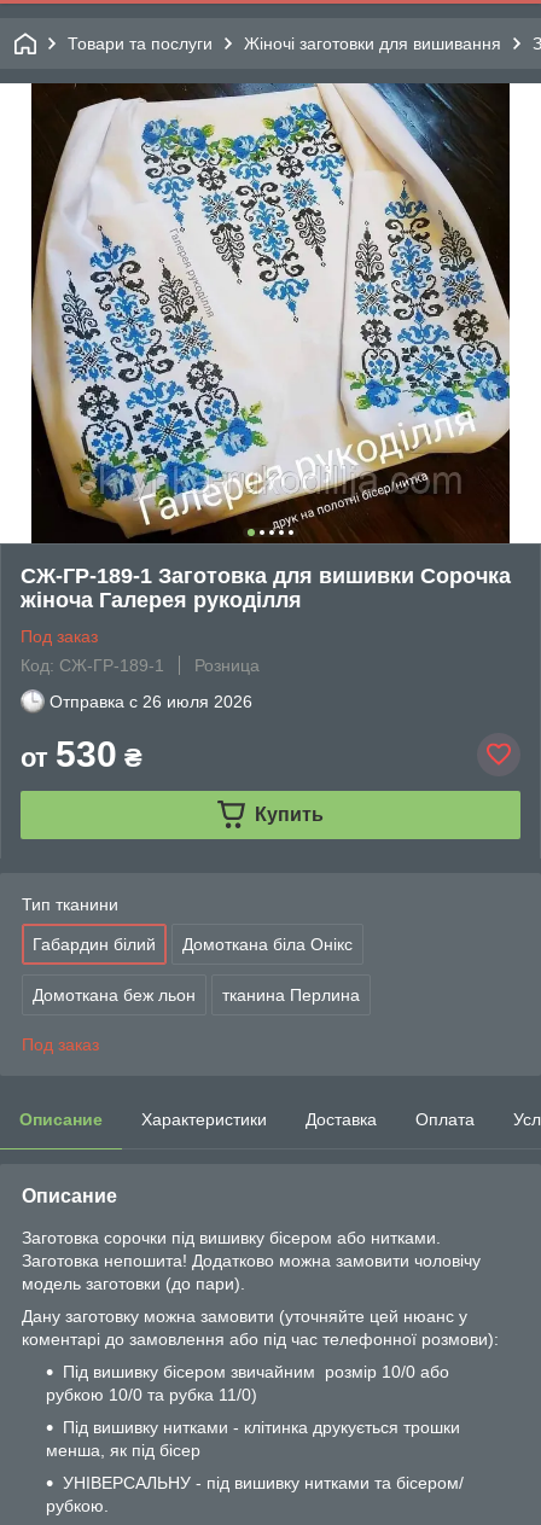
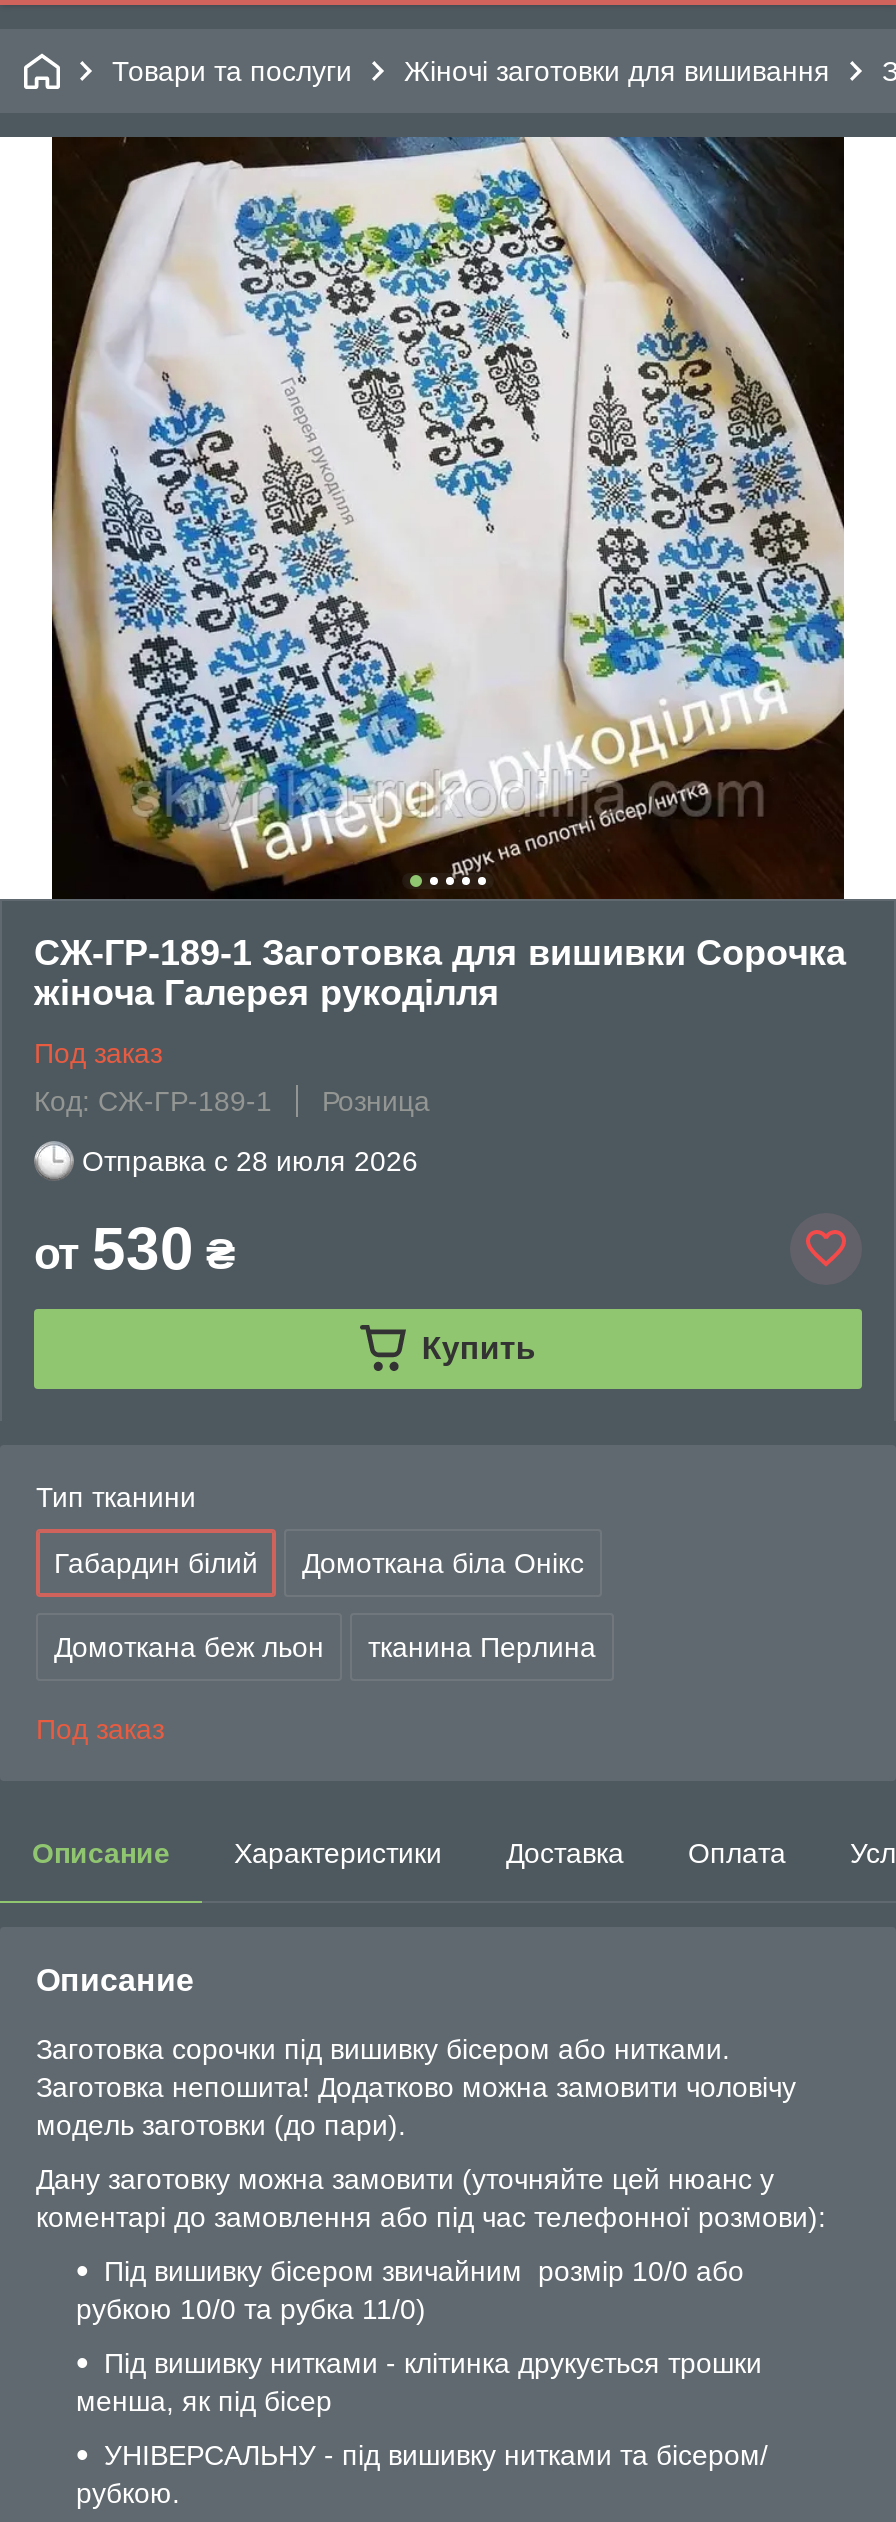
[50,692,252,711] Отправка с 26 июля 2026 -> [82,1145,418,1177] Отправка с 28 июля 2026

